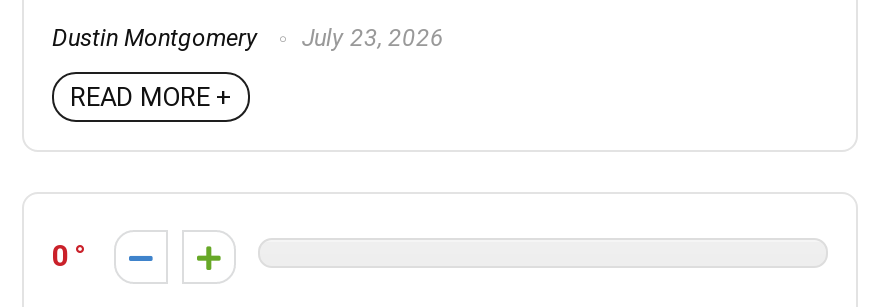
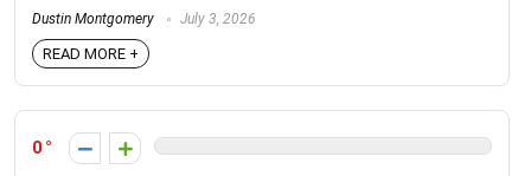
[52,24,444,52] Dustin Montgomery July 23, 2026 -> [32,10,256,27] Dustin Montgomery July 3, 2026

